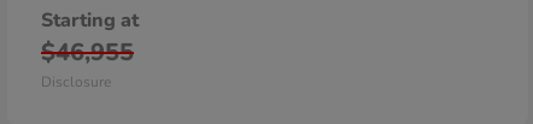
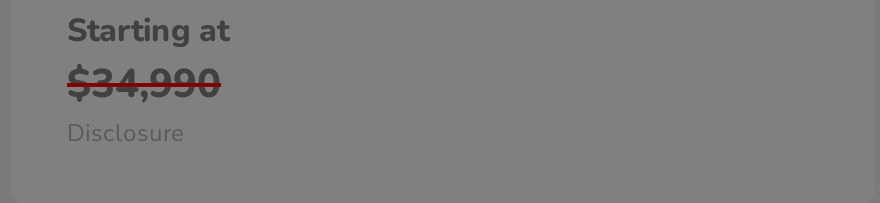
[41,37,134,69] $46,955 -> [67,58,221,112] $34,990

